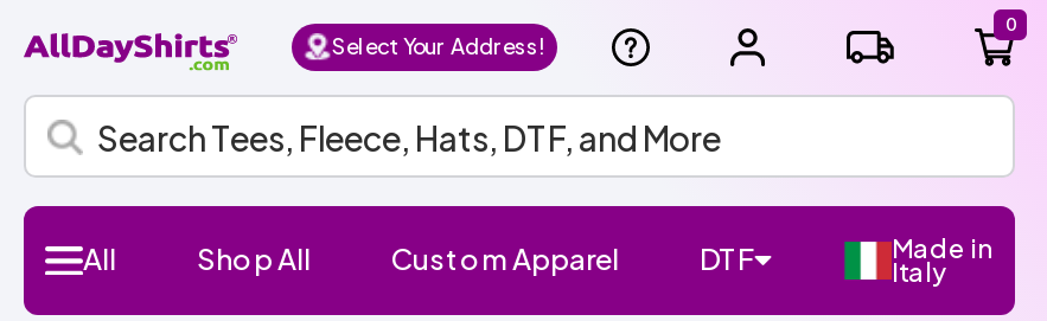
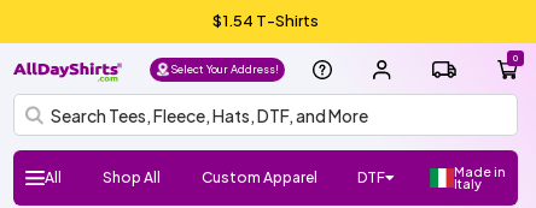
none -> [212,11,319,30] $1.54 T-Shirts

